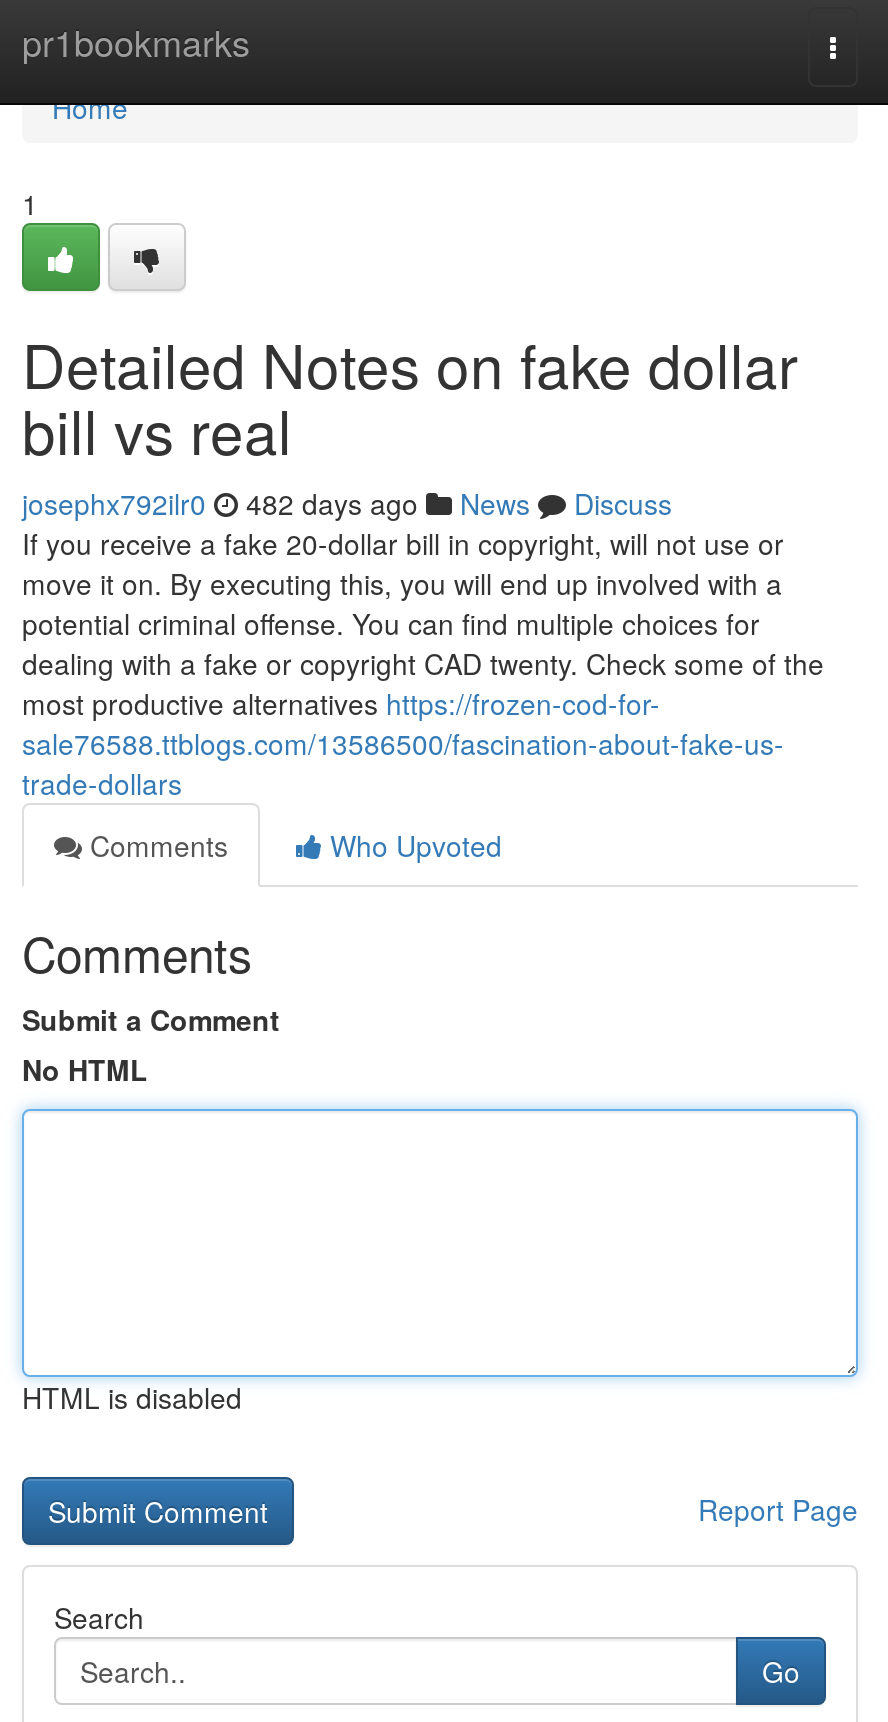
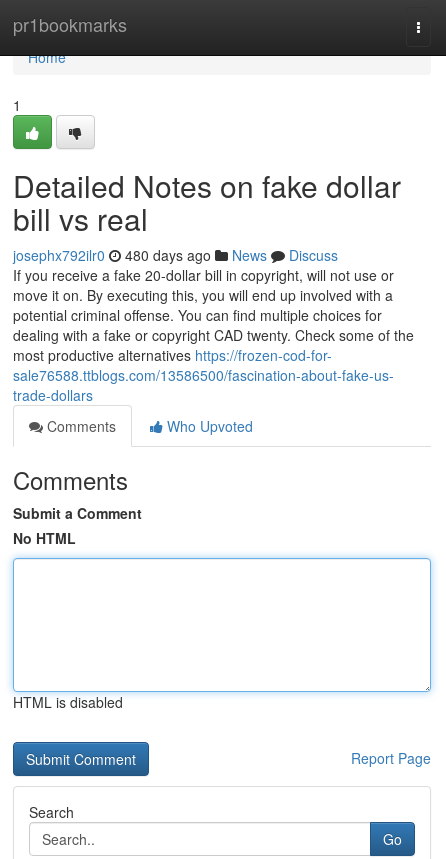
[22,483,672,523] josephx792ilr0 482 days ago News Discuss -> [13,245,338,265] josephx792ilr0 480 days ago News Discuss

